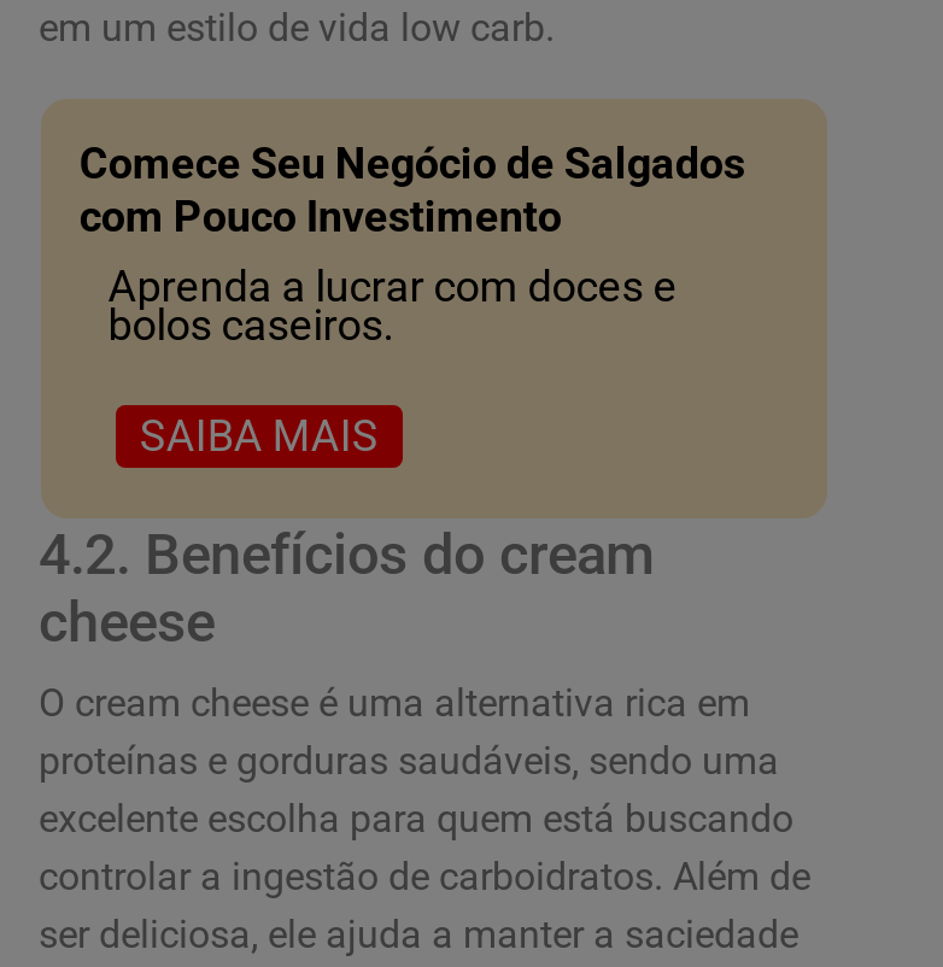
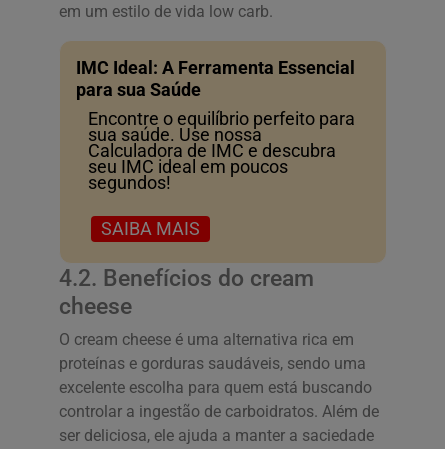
[79,137,745,349] Comece Seu Negócio de Salgados | com Pouco Investimento | Aprenda a lucrar com doces e | bolos caseiros. -> [76,57,355,193] IMC Ideal: A Ferramenta Essencial | para sua Saúde | Encontre o equilíbrio perfeito para | sua saúde. Use nossa | Calculadora de IMC e descubra | seu IMC ideal em poucos | segundos!

